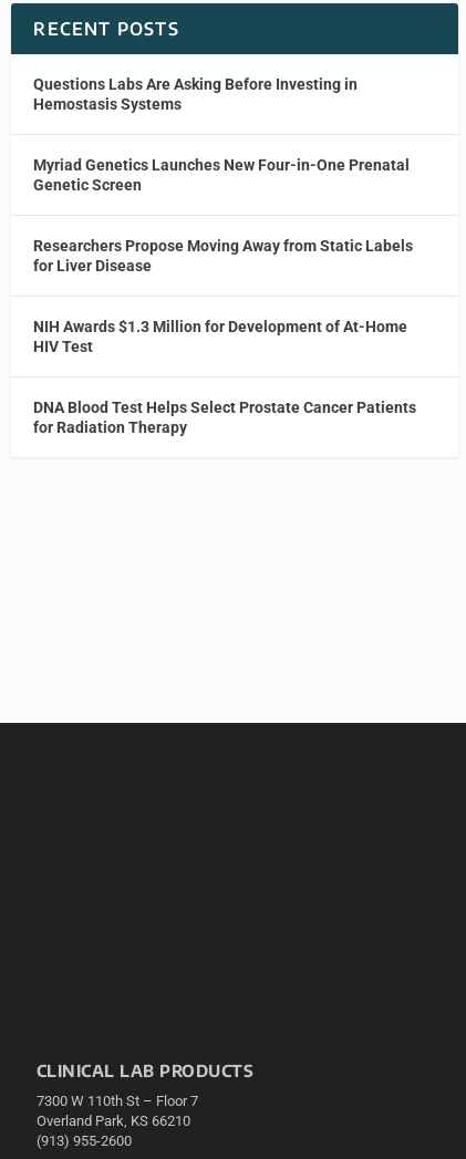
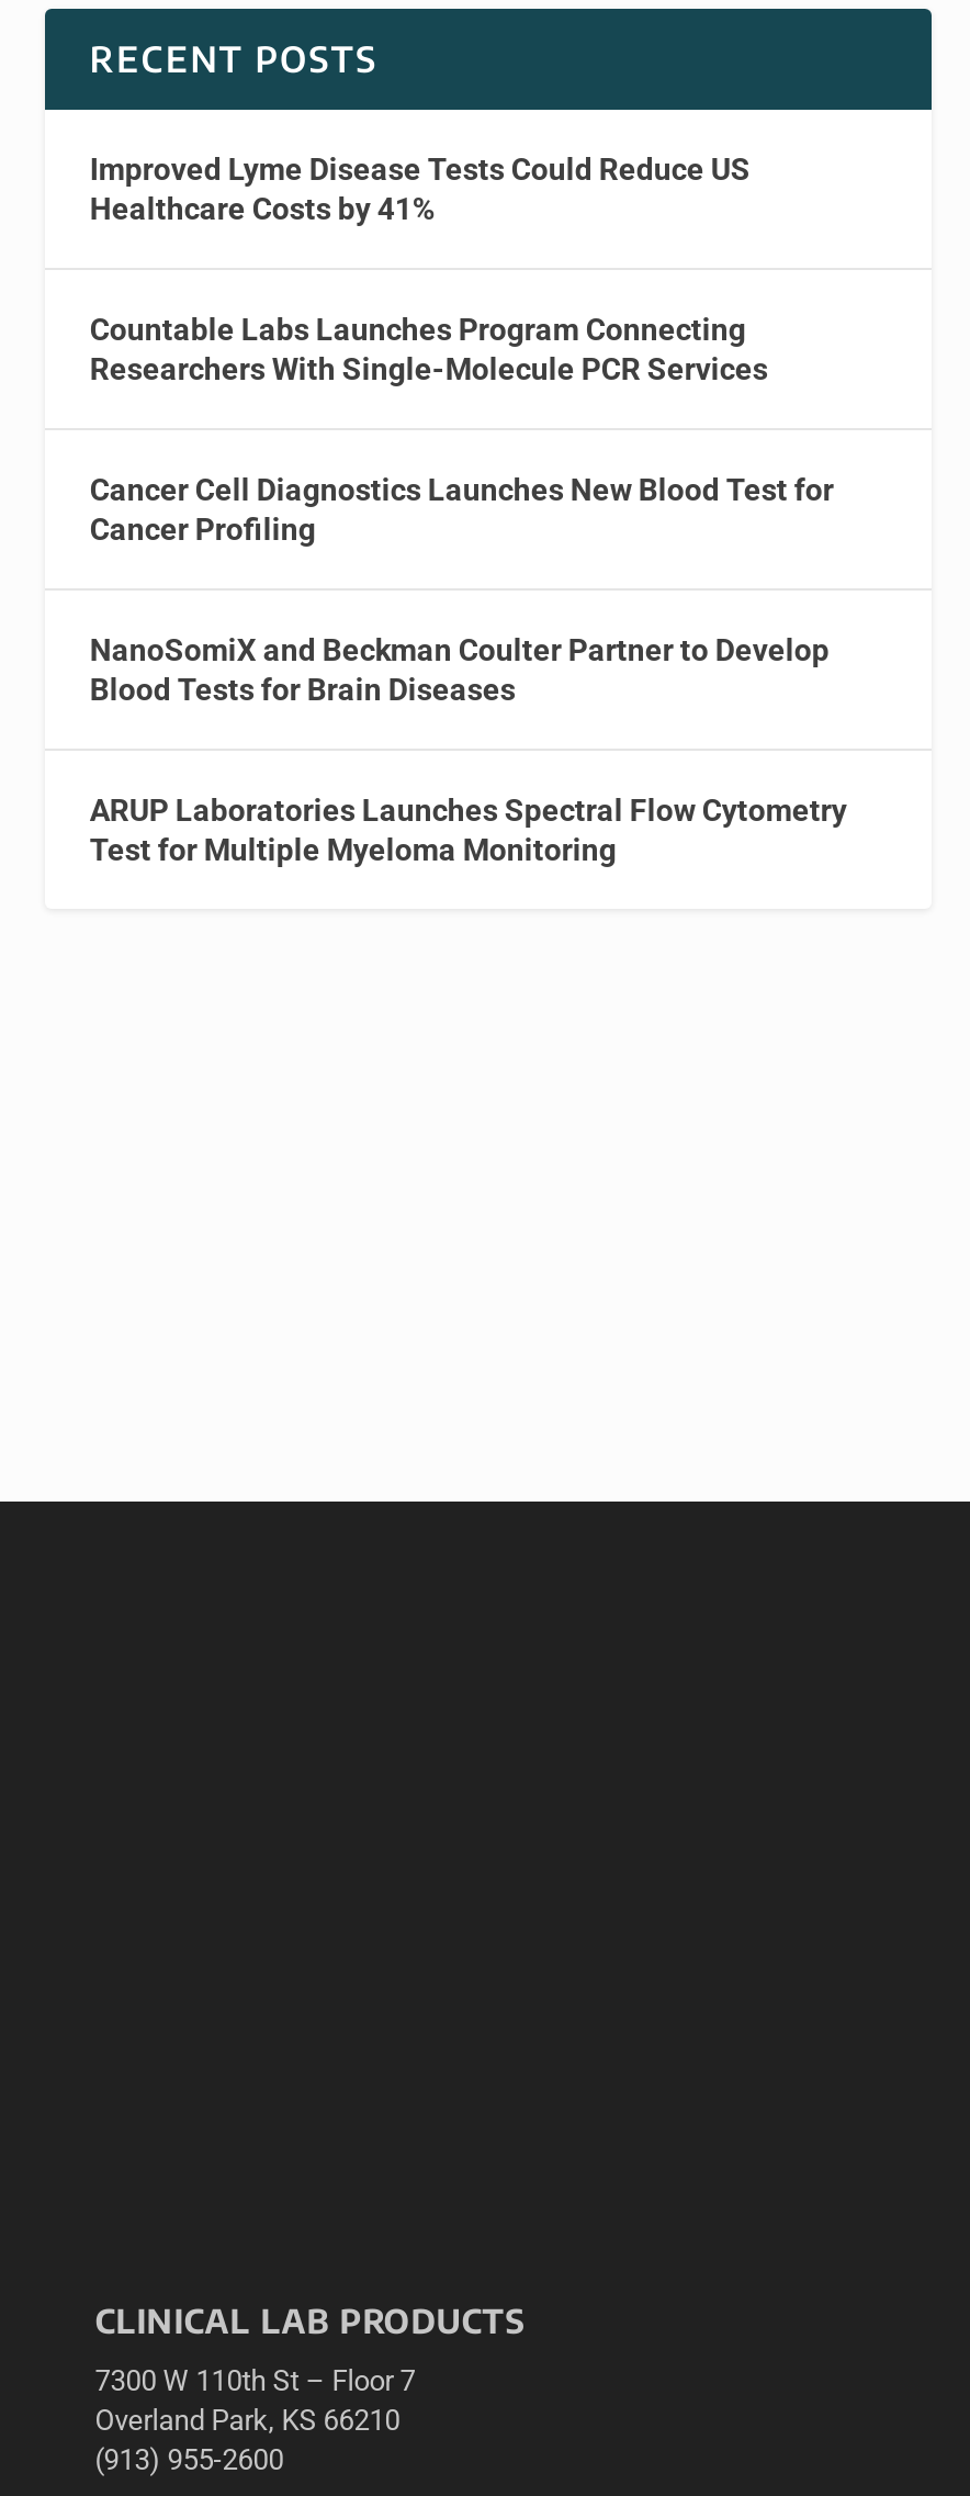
[34,75,358,113] Questions Labs Are Asking Before Investing in | Hemostasis Systems -> [90,152,750,227] Improved Lyme Disease Tests Could Reduce US | Healthcare Costs by 41%
[34,156,410,193] Myriad Genetics Launches New Four-in-One Prenatal | Genetic Screen -> [90,312,768,387] Countable Labs Launches Program Connecting | Researchers With Single-Molecule PCR Services
[34,237,413,274] Researchers Propose Moving Away from Static Labels | for Liver Disease -> [90,472,834,547] Cancer Cell Diagnostics Launches New Blood Test for | Cancer Profiling
[34,317,408,355] NIH Awards $1.3 Million for Development of At-Home | HIV Test -> [90,633,829,707] NanoSomiX and Beckman Coulter Partner to Develop | Blood Tests for Brain Diseases
[34,398,417,436] DNA Blood Test Helps Select Prostate Cancer Patients | for Radiation Therapy -> [90,793,847,868] ARUP Laboratories Launches Spectral Flow Cytometry | Test for Multiple Myeloma Monitoring

